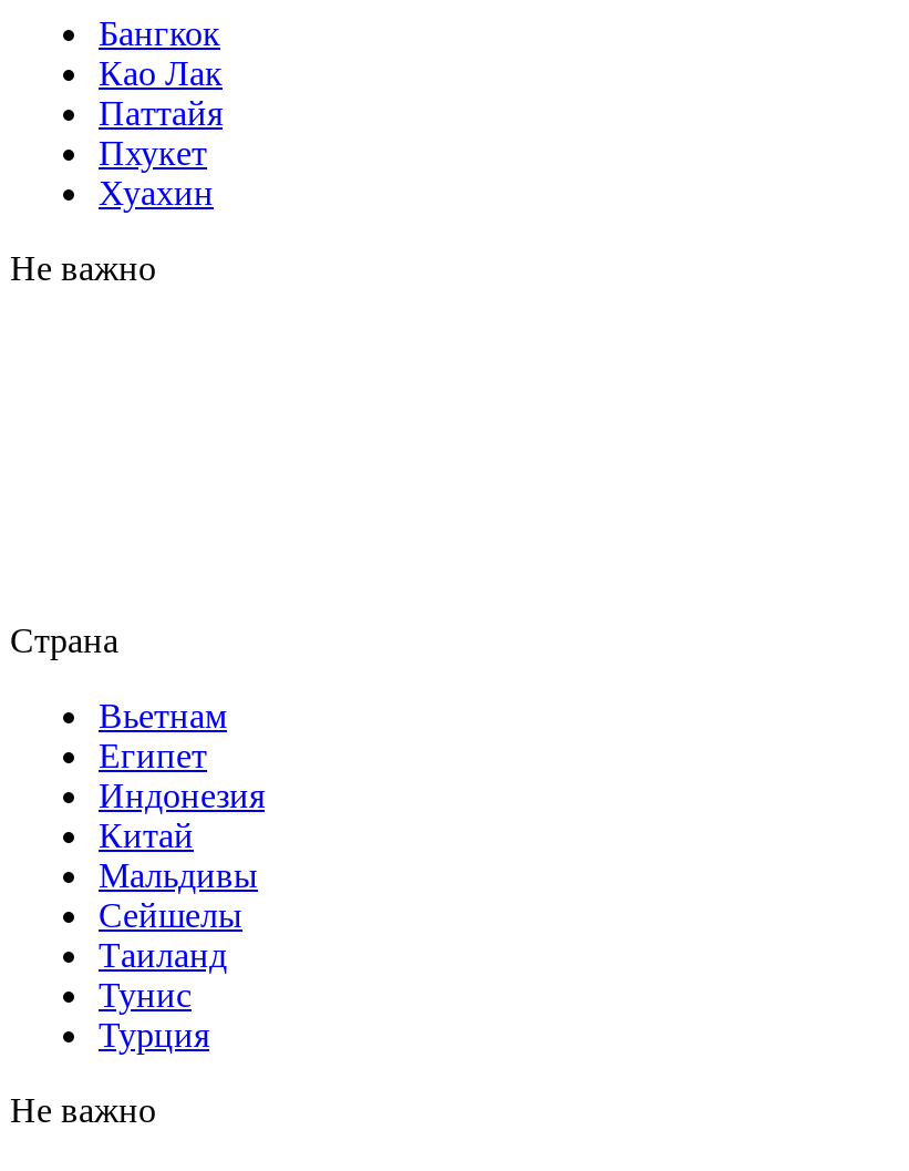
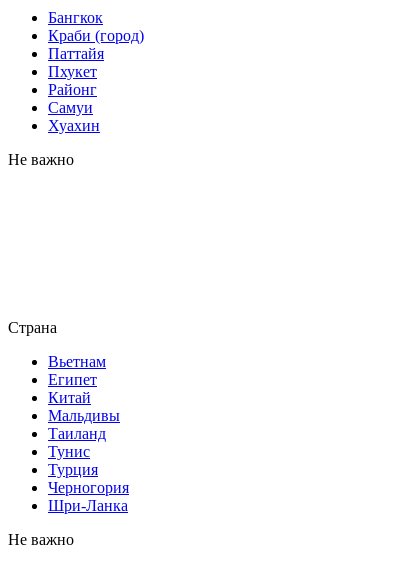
[99,54,223,92] Као Лак -> [48,27,144,44] Краби (город)
none -> [48,81,97,116] Районг | Самуи
[99,776,265,814] Индонезия -> none
[99,896,242,934] Сейшелы -> none
none -> [48,479,129,514] Черногория | Шри-Ланка

